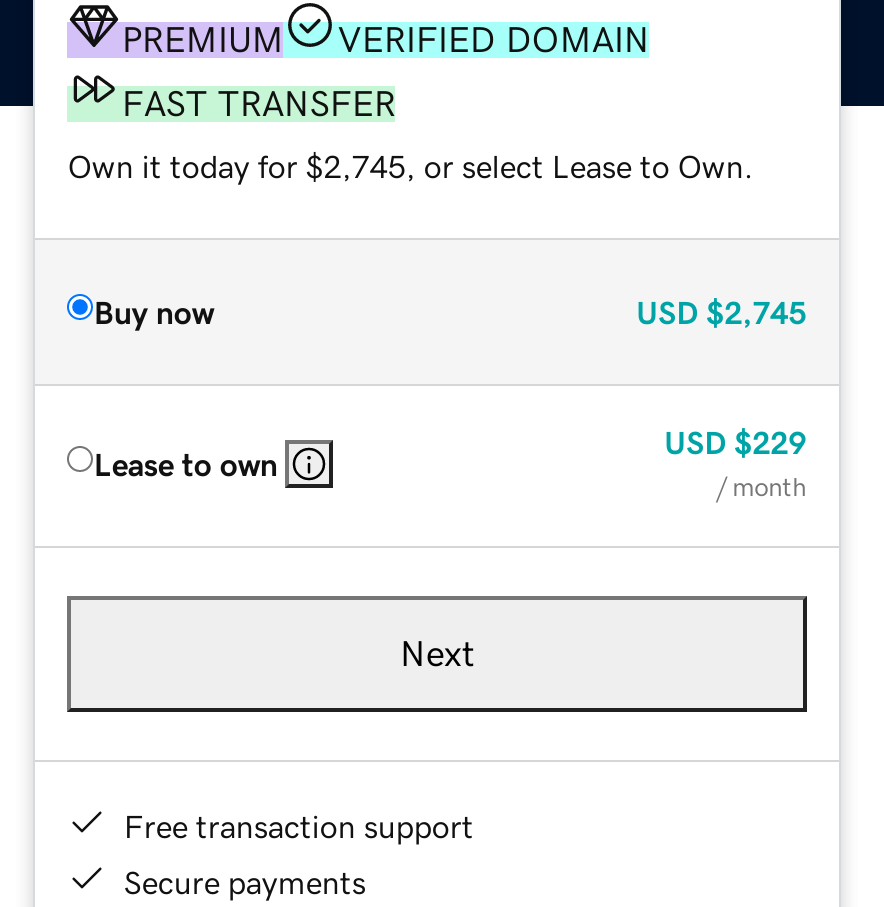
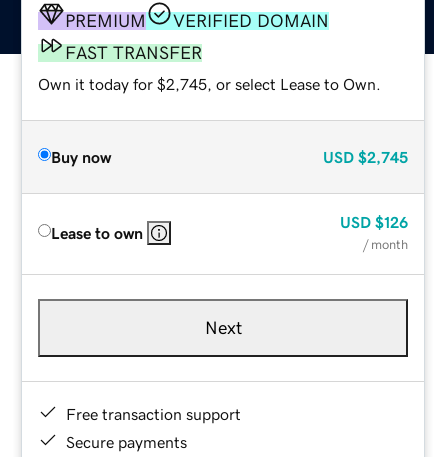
[664,425,806,457] USD $229 -> [340,214,408,230] USD $126

